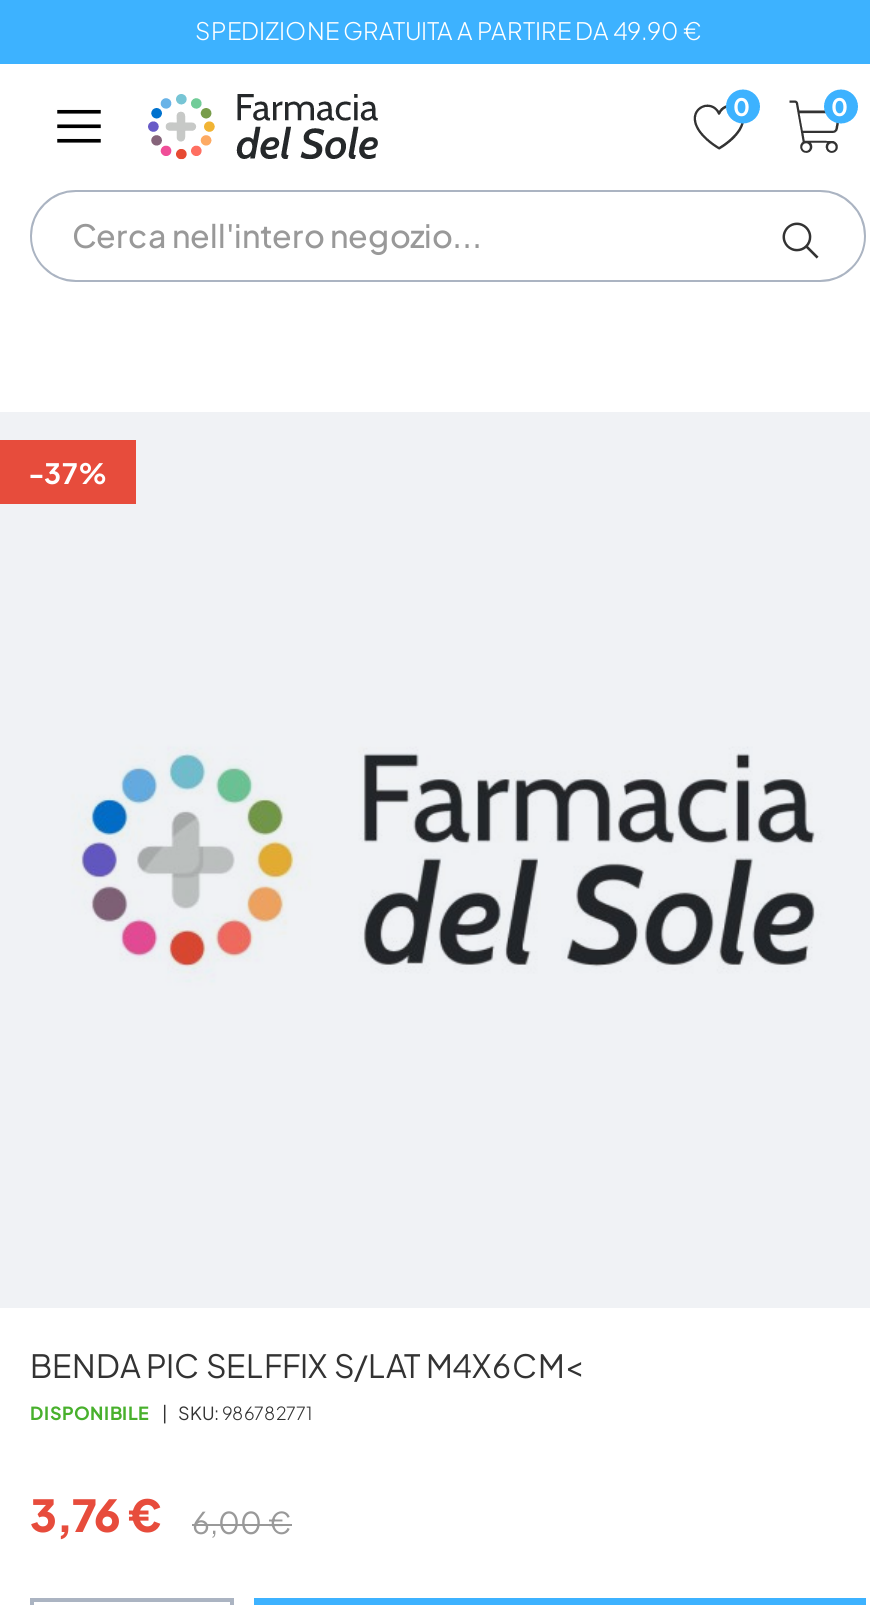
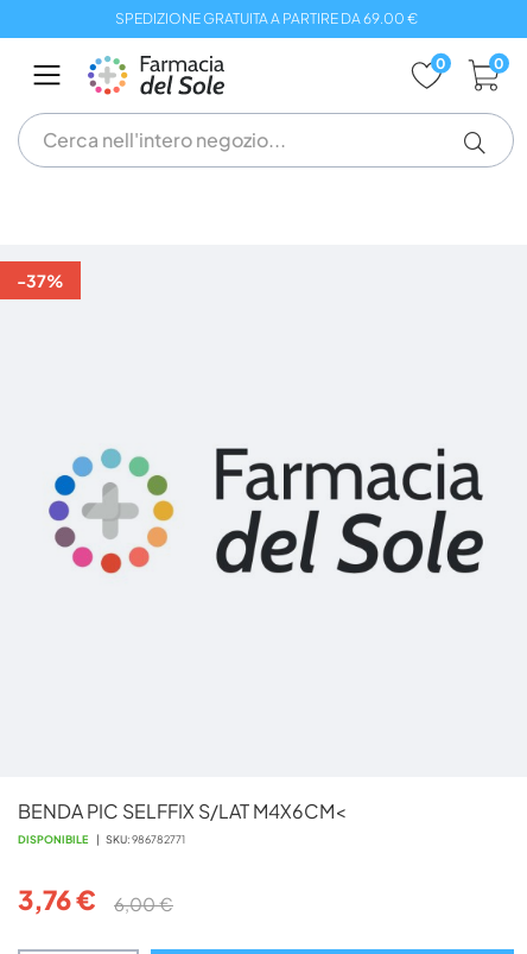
[195,16,701,46] SPEDIZIONE GRATUITA A PARTIRE DA 49.90 € -> [115,10,417,27] SPEDIZIONE GRATUITA A PARTIRE DA 69.00 €

